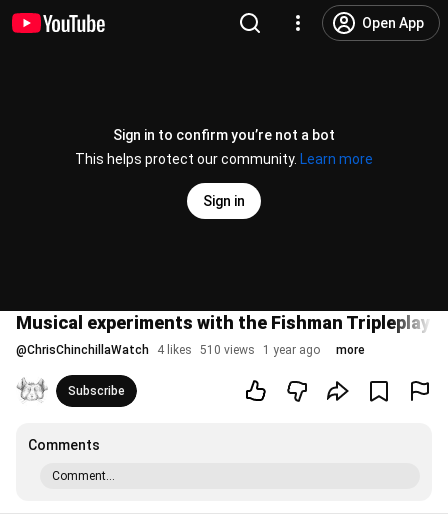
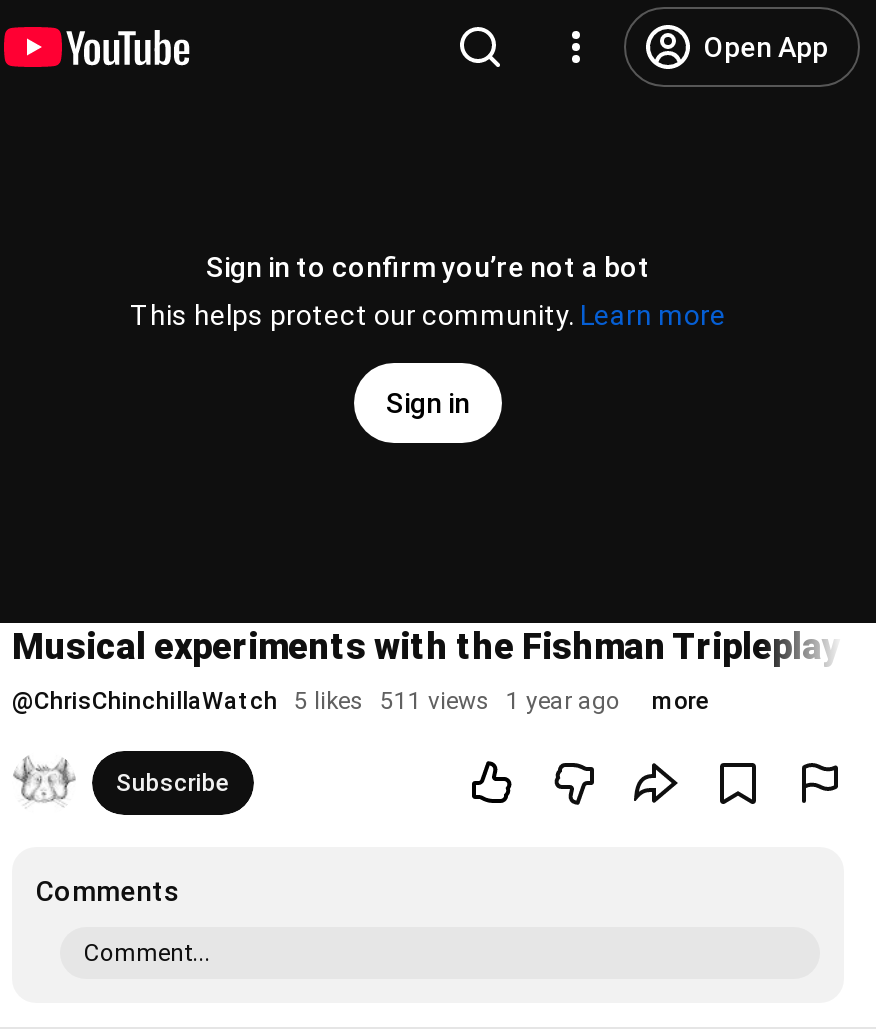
[16,343,320,357] @ChrisChinchillaWatch 4 likes 510 views 1 year ago -> [12,687,620,715] @ChrisChinchillaWatch 5 likes 511 views 1 year ago

